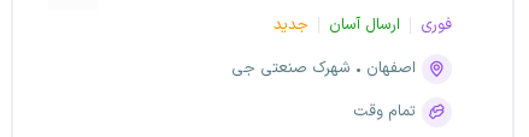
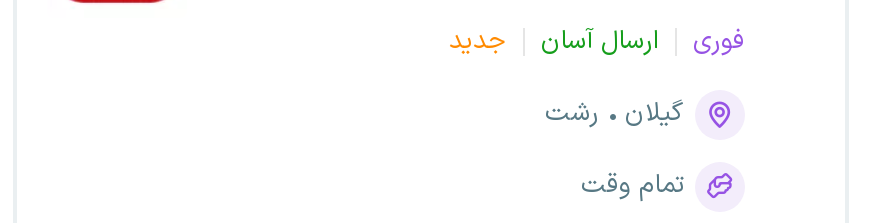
[231,56,416,81] اصفهان | شهرک صنعتی جی -> [545,94,685,134] گیلان | رشت

